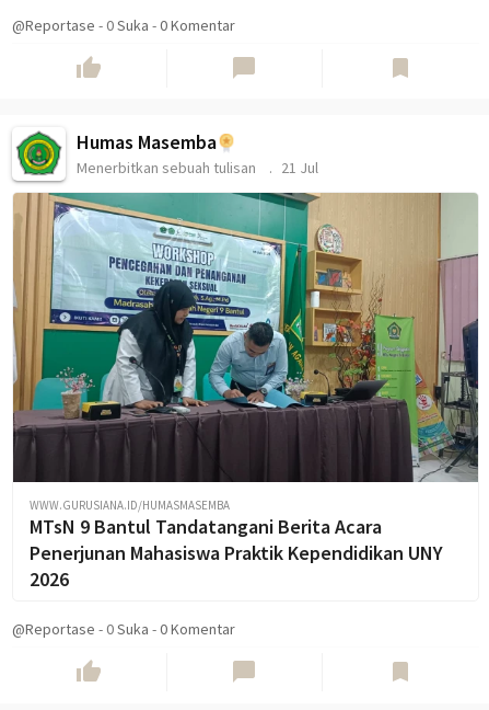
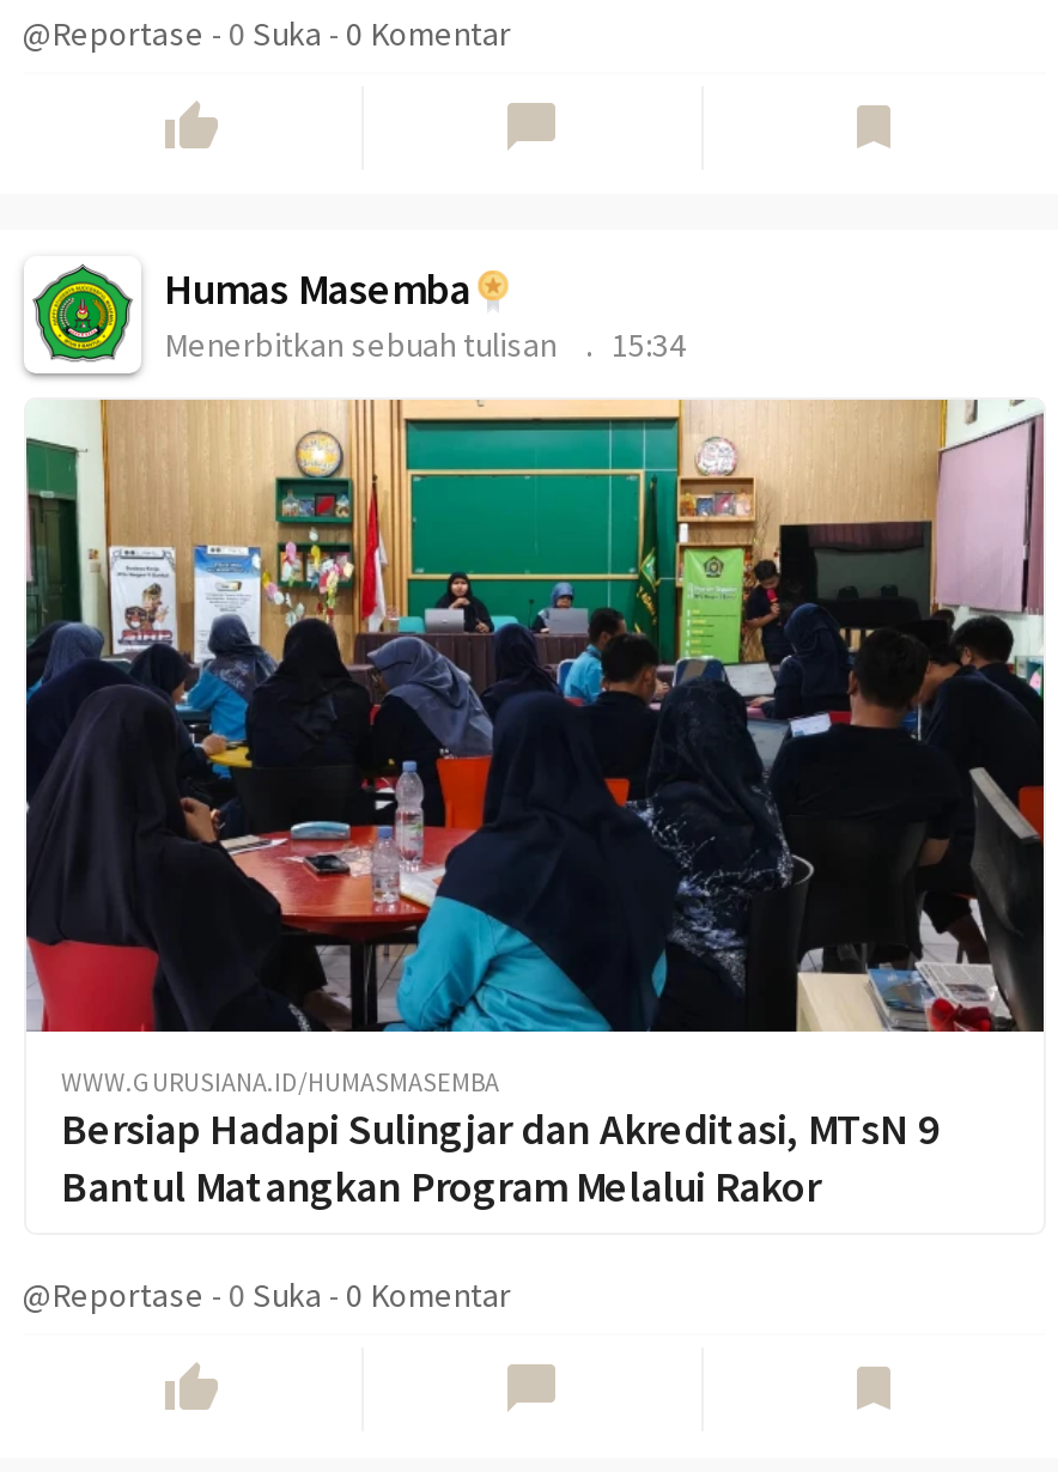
[76,158,318,177] Menerbitkan sebuah tulisan 21 Jul -> [164,323,686,366] Menerbitkan sebuah tulisan 15:34
[12,192,479,592] [image] | MTsN 9 Bantul Tandatangani Berita Acara | Penerjunan Mahasiswa Praktik Kependidikan UNY | 2026 -> [24,397,1046,1214] [image] | Bersiap Hadapi Sulingjar dan Akreditasi, MTsN 9 | Bantul Matangkan Program Melalui Rakor

